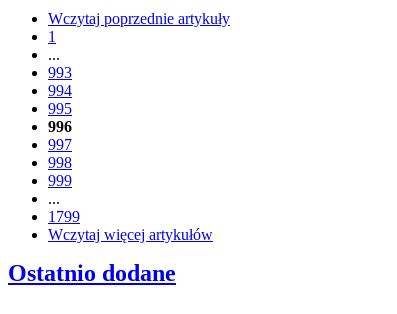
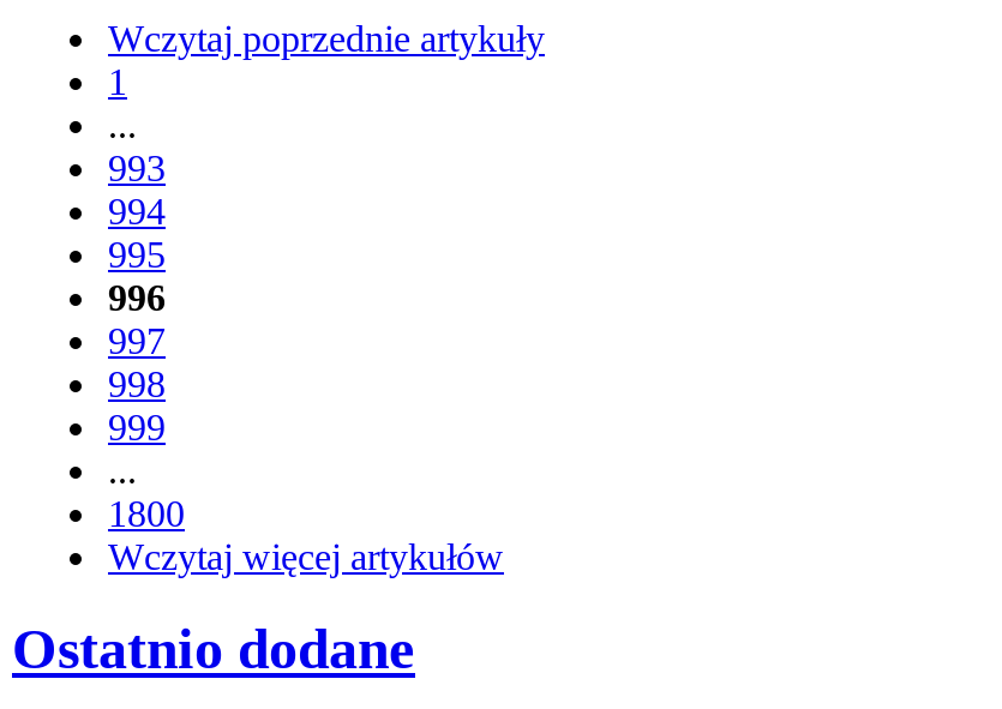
[48,208,80,225] 1799 -> [108,495,185,535] 1800

